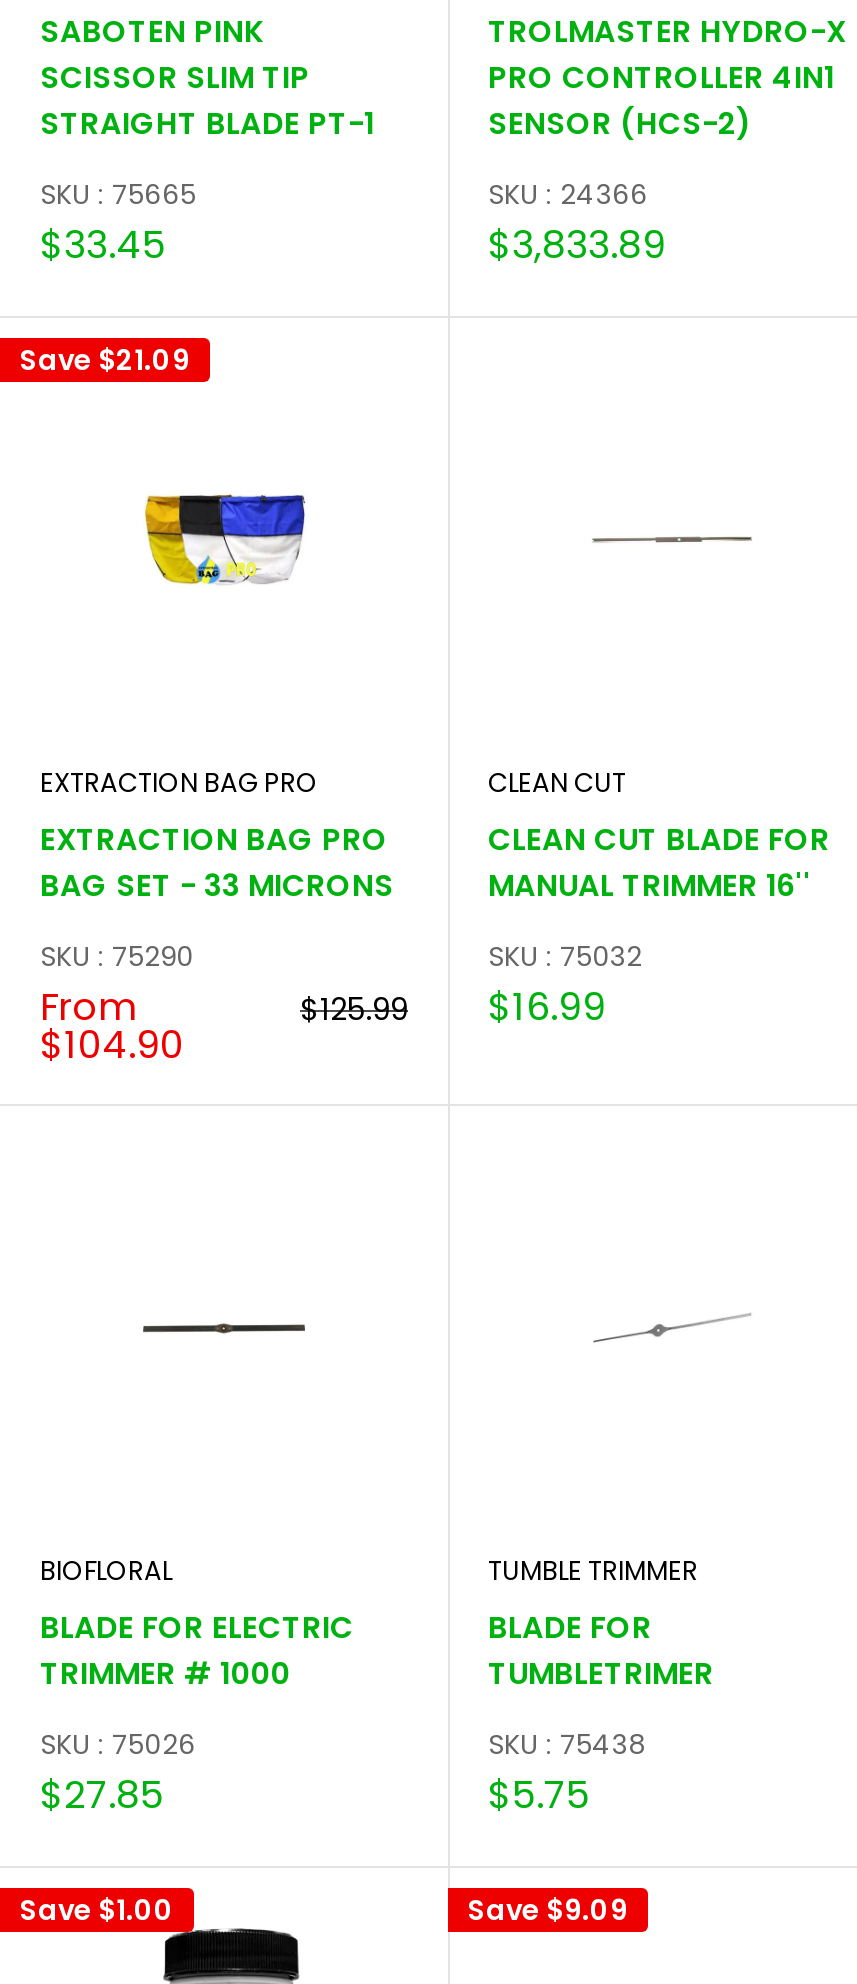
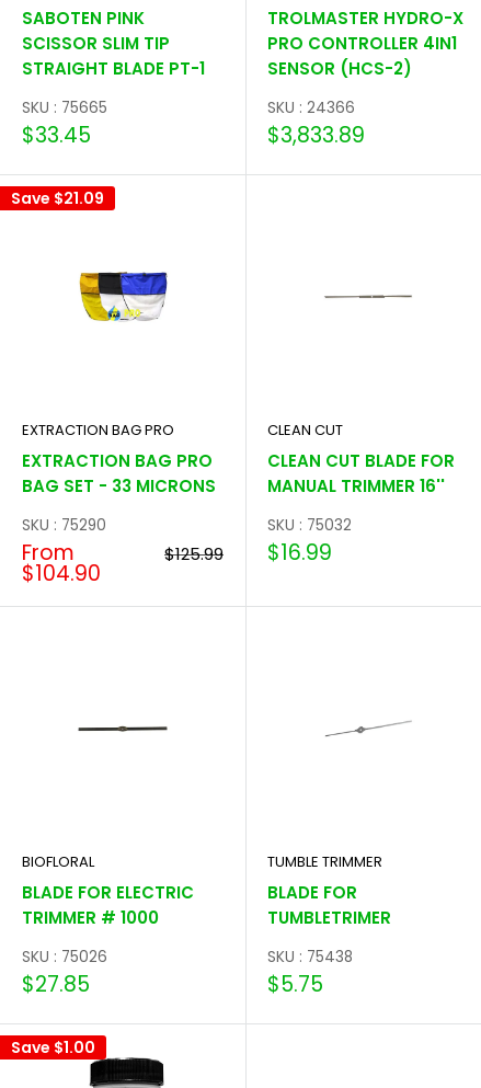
[468,1890,628,1930] Save$9.09 -> none

